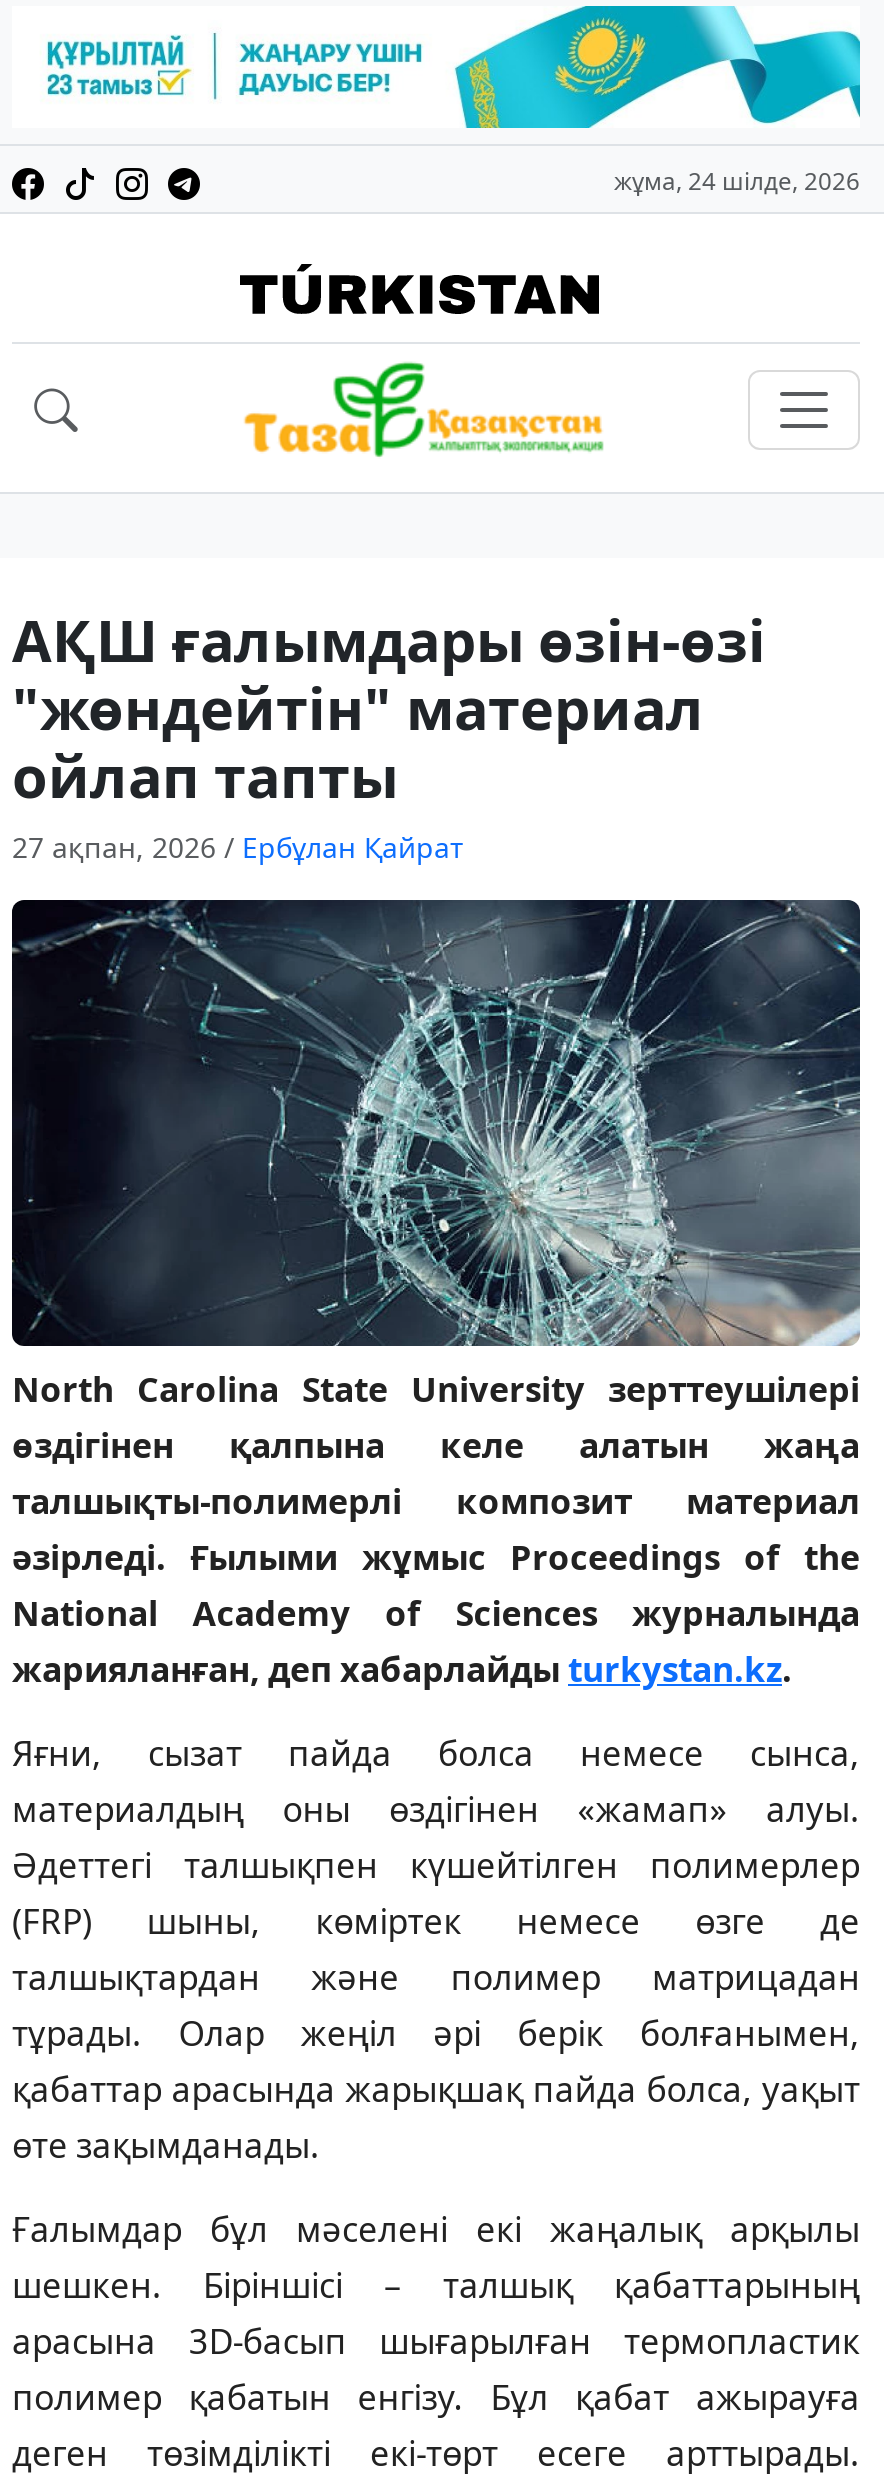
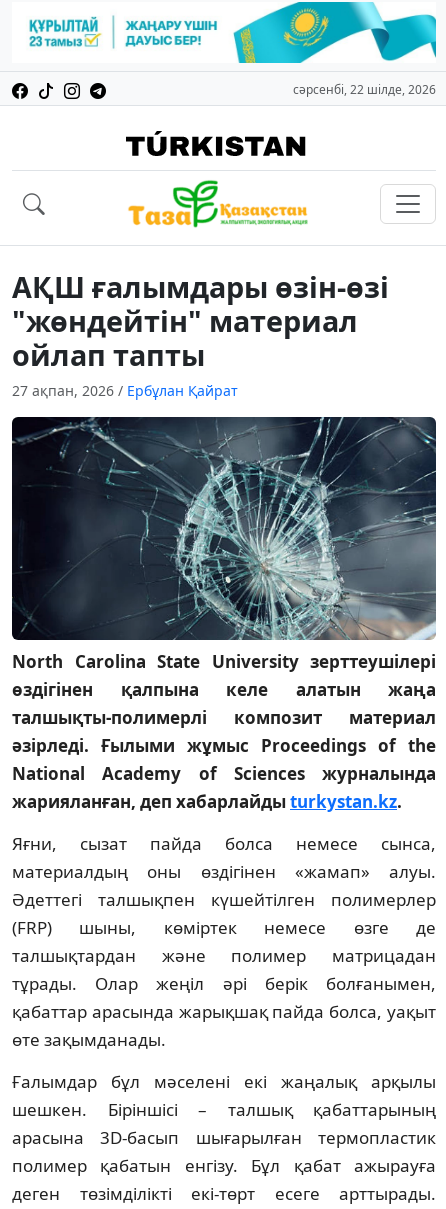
[614,164,860,198] жұма, 24 шілде, 2026 -> [293,81,436,98] сәрсенбі, 22 шілде, 2026

